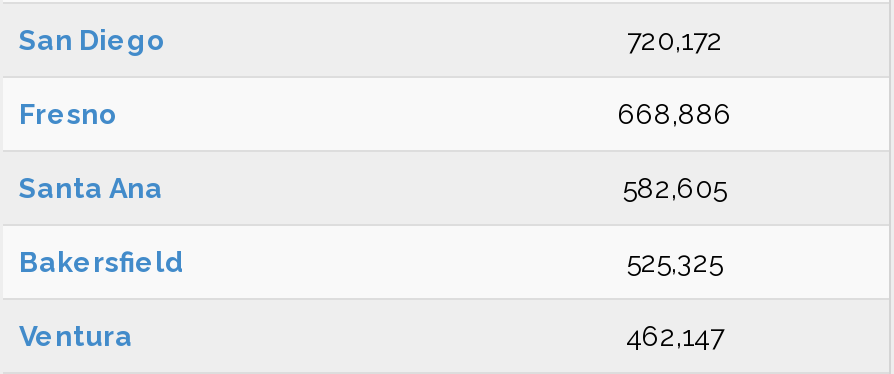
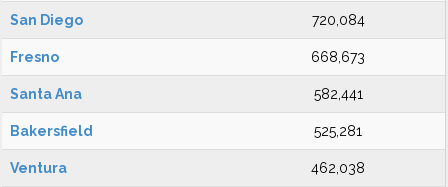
[627,24,723,56] 720,172 -> [311,12,364,28] 720,084
[618,98,732,130] 668,886 -> [311,49,365,65] 668,673
[623,172,727,204] 582,605 -> [313,86,362,102] 582,441
[627,246,723,278] 525,325 -> [314,123,362,139] 525,281
[626,320,724,352] 462,147 -> [311,160,365,176] 462,038

